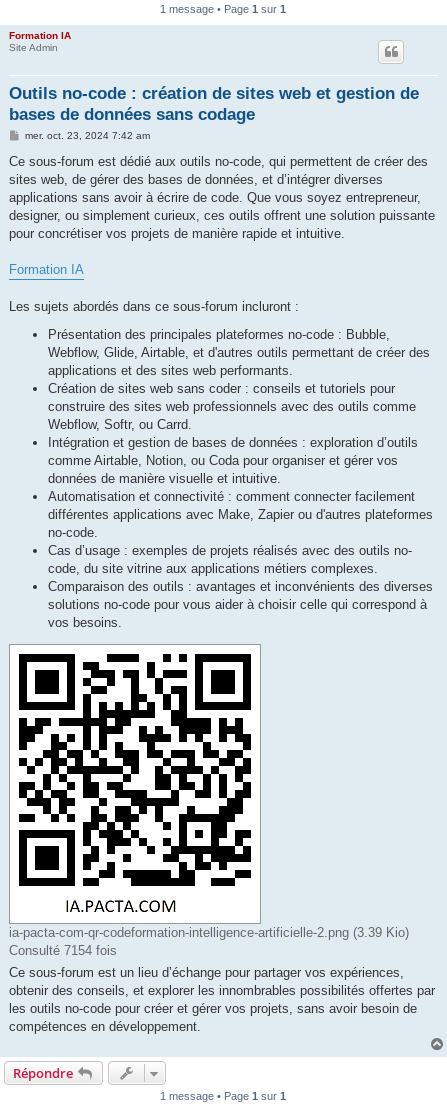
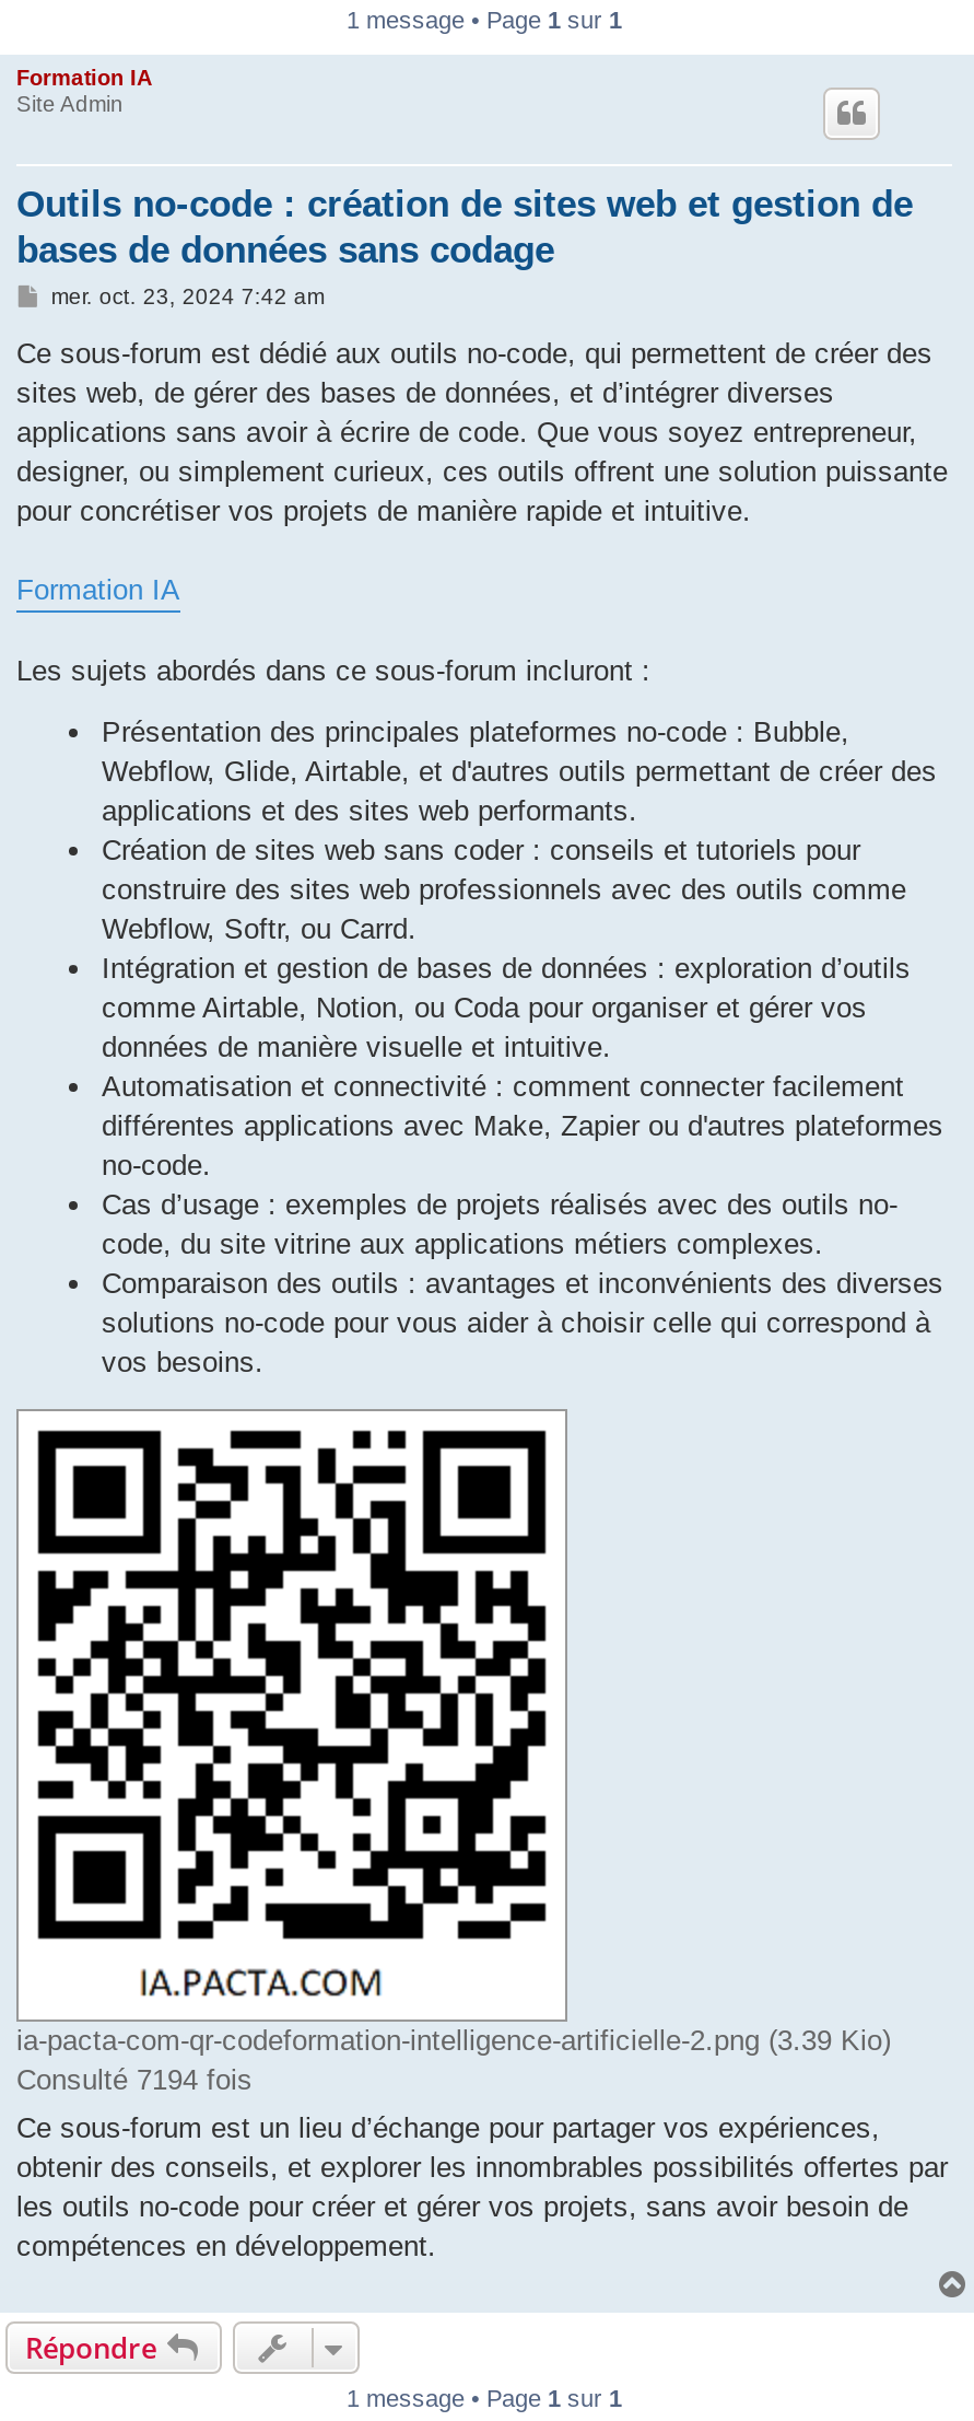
[9,943,117,958] Consulté 7154 fois -> [16,2064,253,2097] Consulté 7194 fois

